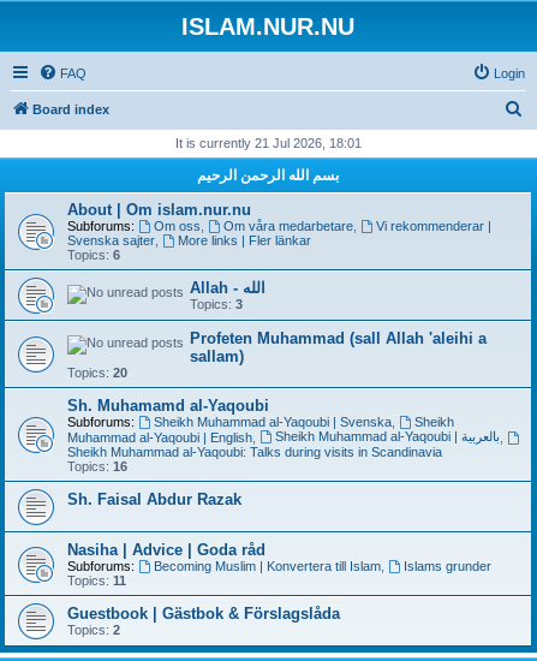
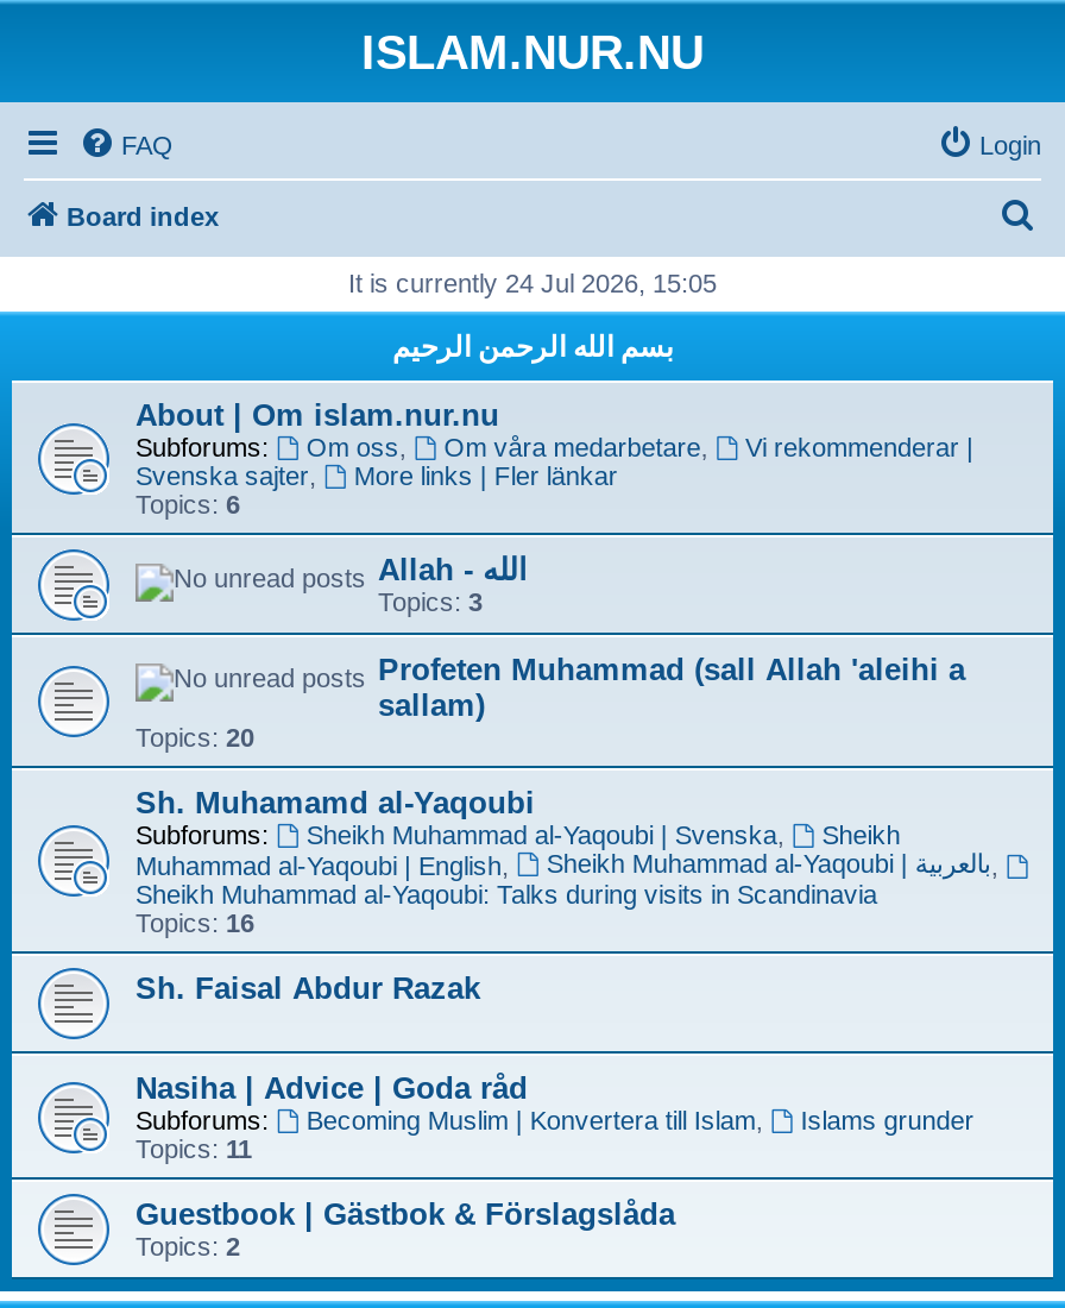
[175,136,361,150] It is currently 21 Jul 2026, 18:01 -> [348,269,717,297] It is currently 24 Jul 2026, 15:05

